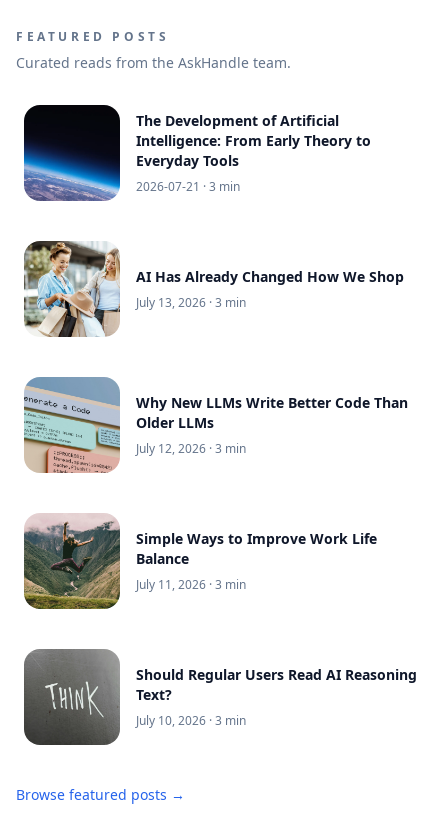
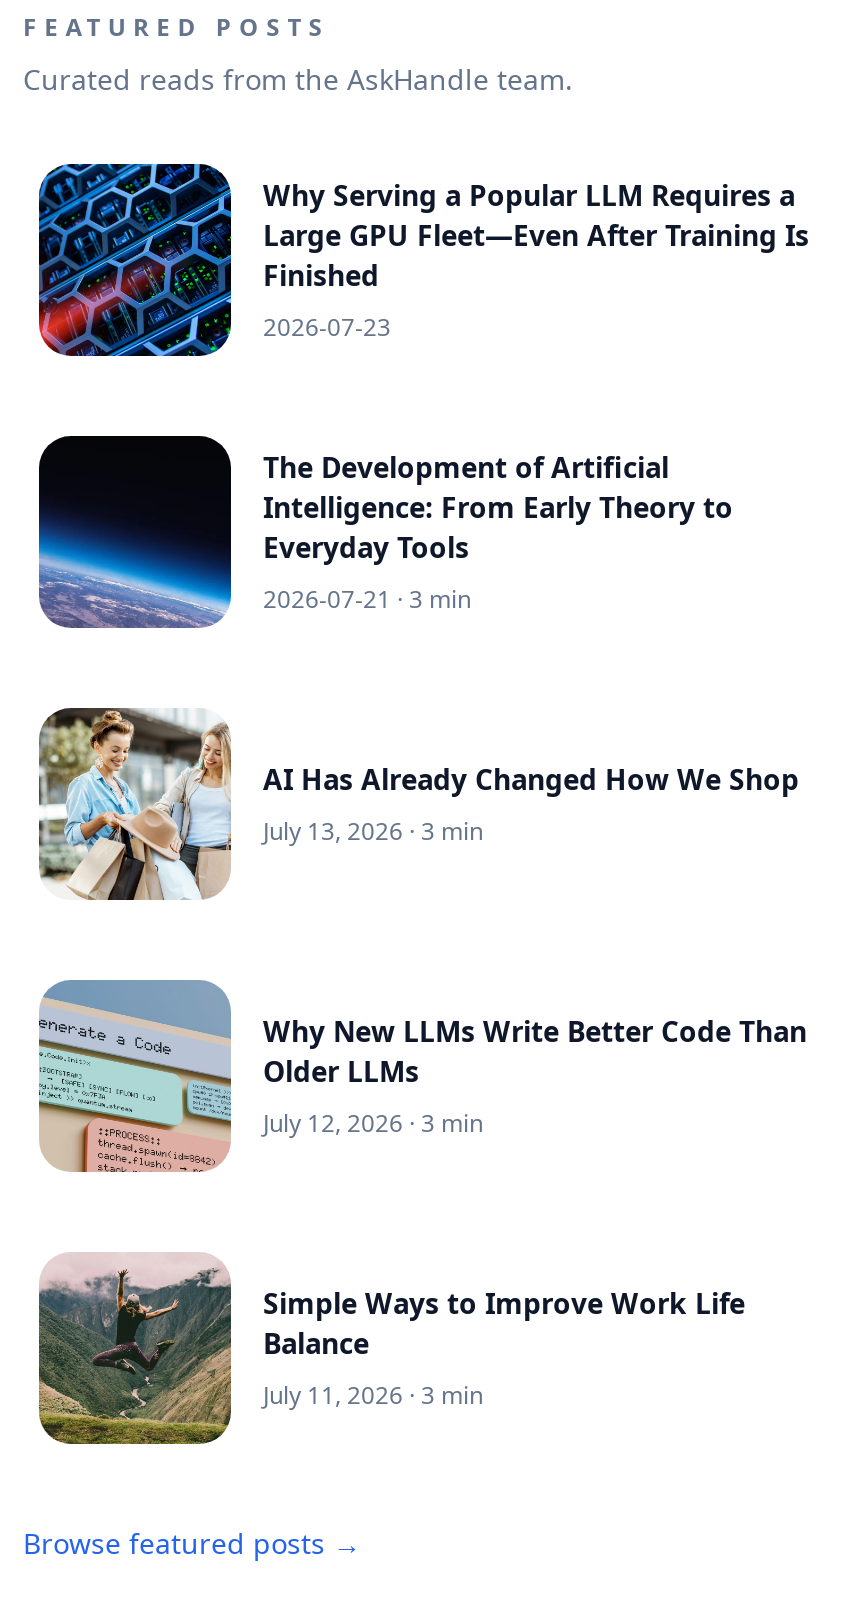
none -> [37,162,809,358] [image] | Why Serving a Popular LLM Requires a | Large GPU Fleet—Even After Training Is | Finished | 2026-07-23
moved [22,111,408,593] -> [35,448,807,1412]: [image] | The Development of Artificial | Intelligence: From Early Theory to | ... | Balance | July 11, 2026 · 3 min
[23,649,417,745] [image] | Should Regular Users Read AI Reasoning | Text? | July 10, 2026 · 3 min -> none

